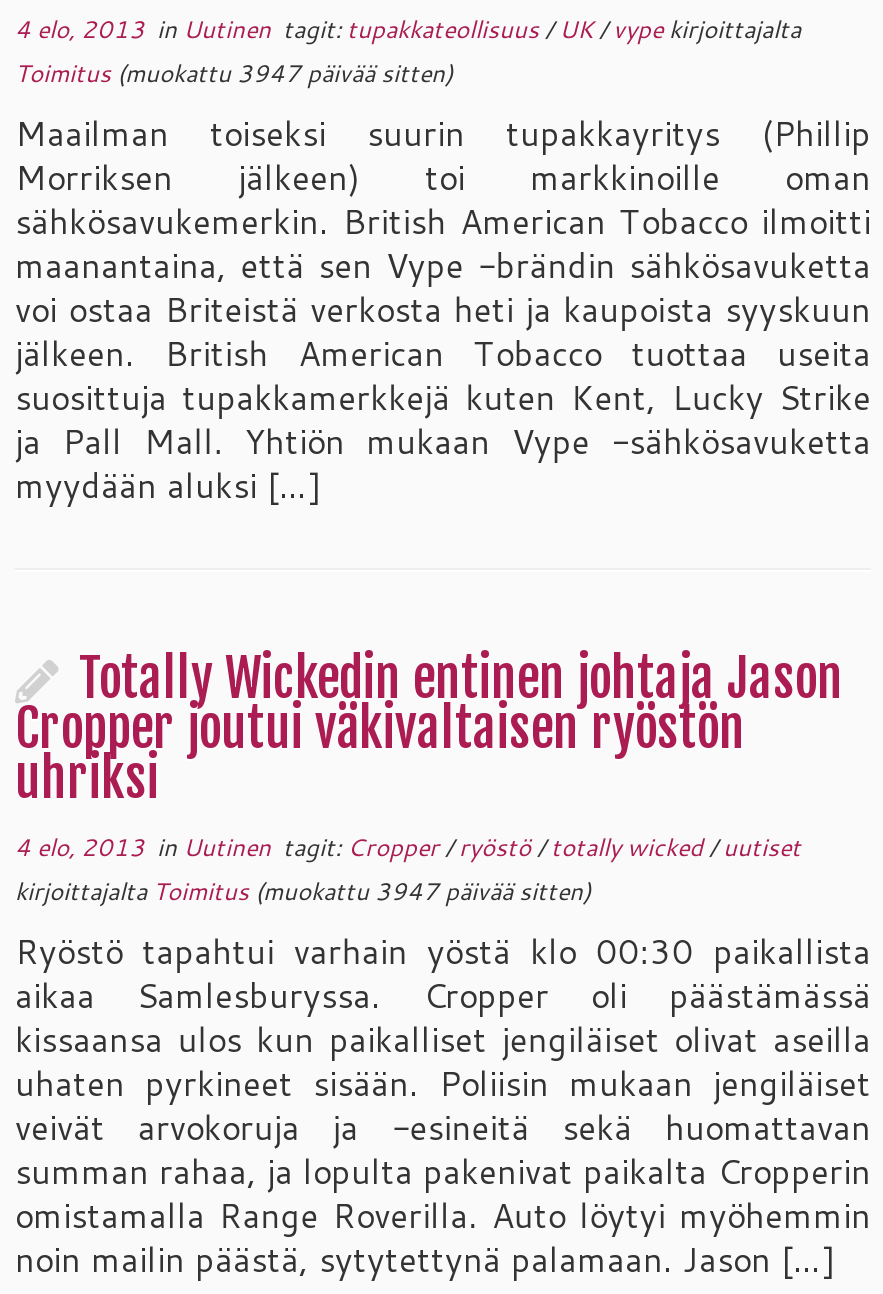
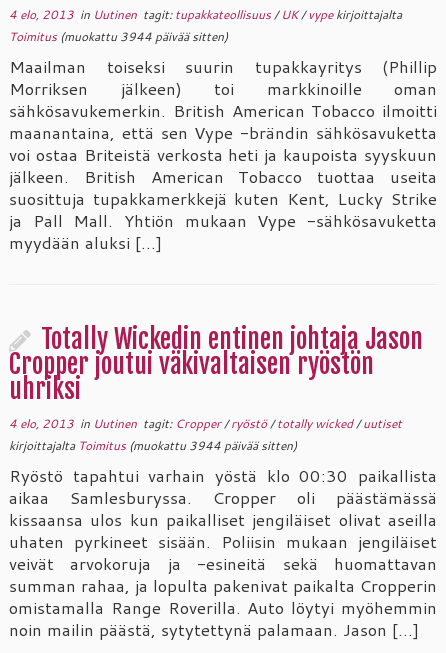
[15,56,453,90] Toimitus (muokattu 3947 päivää sitten) -> [9,28,228,45] Toimitus (muokattu 3944 päivää sitten)
[15,874,591,908] kirjoittajalta Toimitus (muokattu 3947 päivää sitten) -> [9,437,297,454] kirjoittajalta Toimitus (muokattu 3944 päivää sitten)

